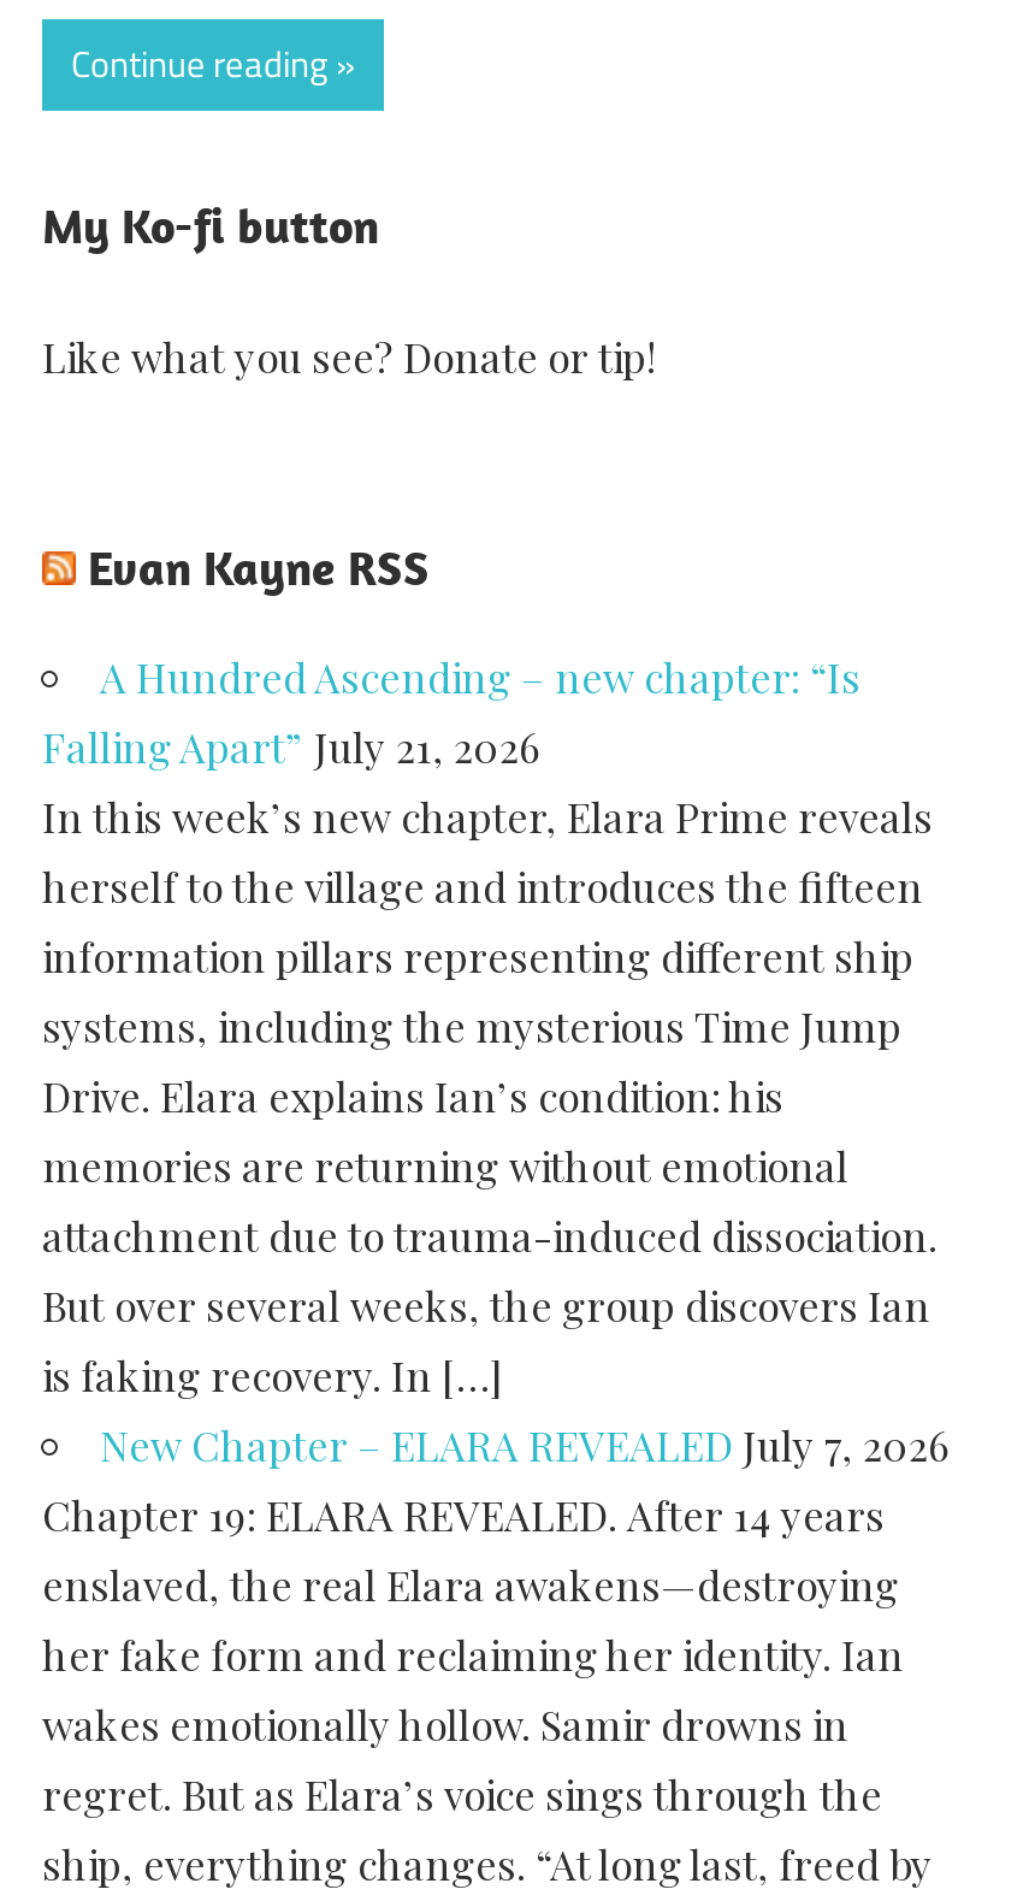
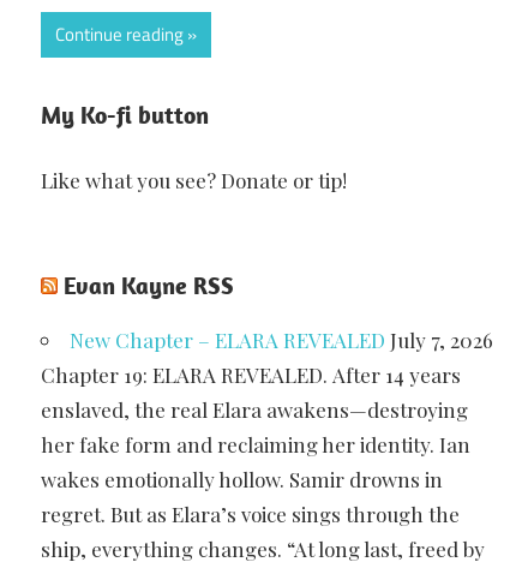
[42,650,938,1402] A Hundred Ascending – new chapter: “Is | Falling Apart” July 21, 2026 | In this week’s new chapter, Elara Prime reveals | herself to the village and introduces the fifteen | information pillars representing different ship | systems, including the mysterious Time Jump | Drive. Elara explains Ian’s condition: his | memories are returning without emotional | attachment due to trauma-induced dissociation. | But over several weeks, the group discovers Ian | is faking recovery. In […] -> none

